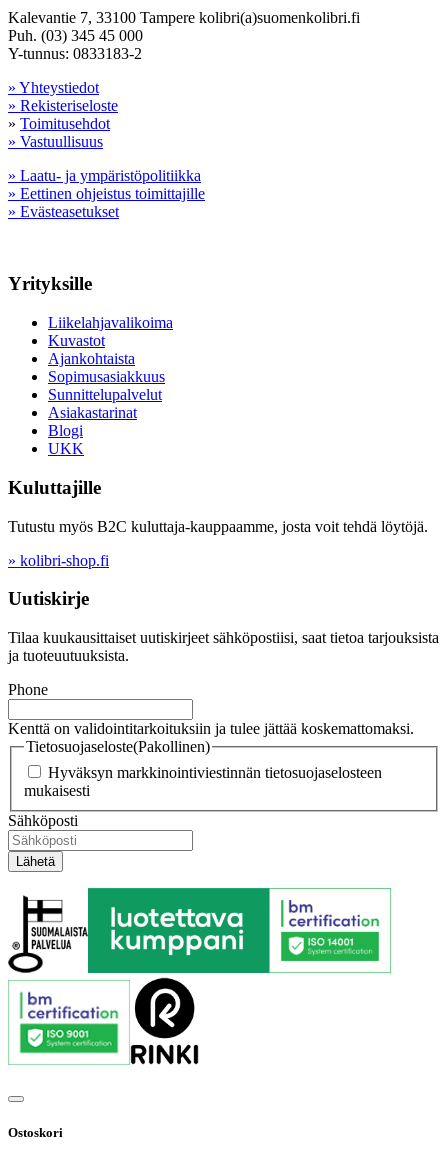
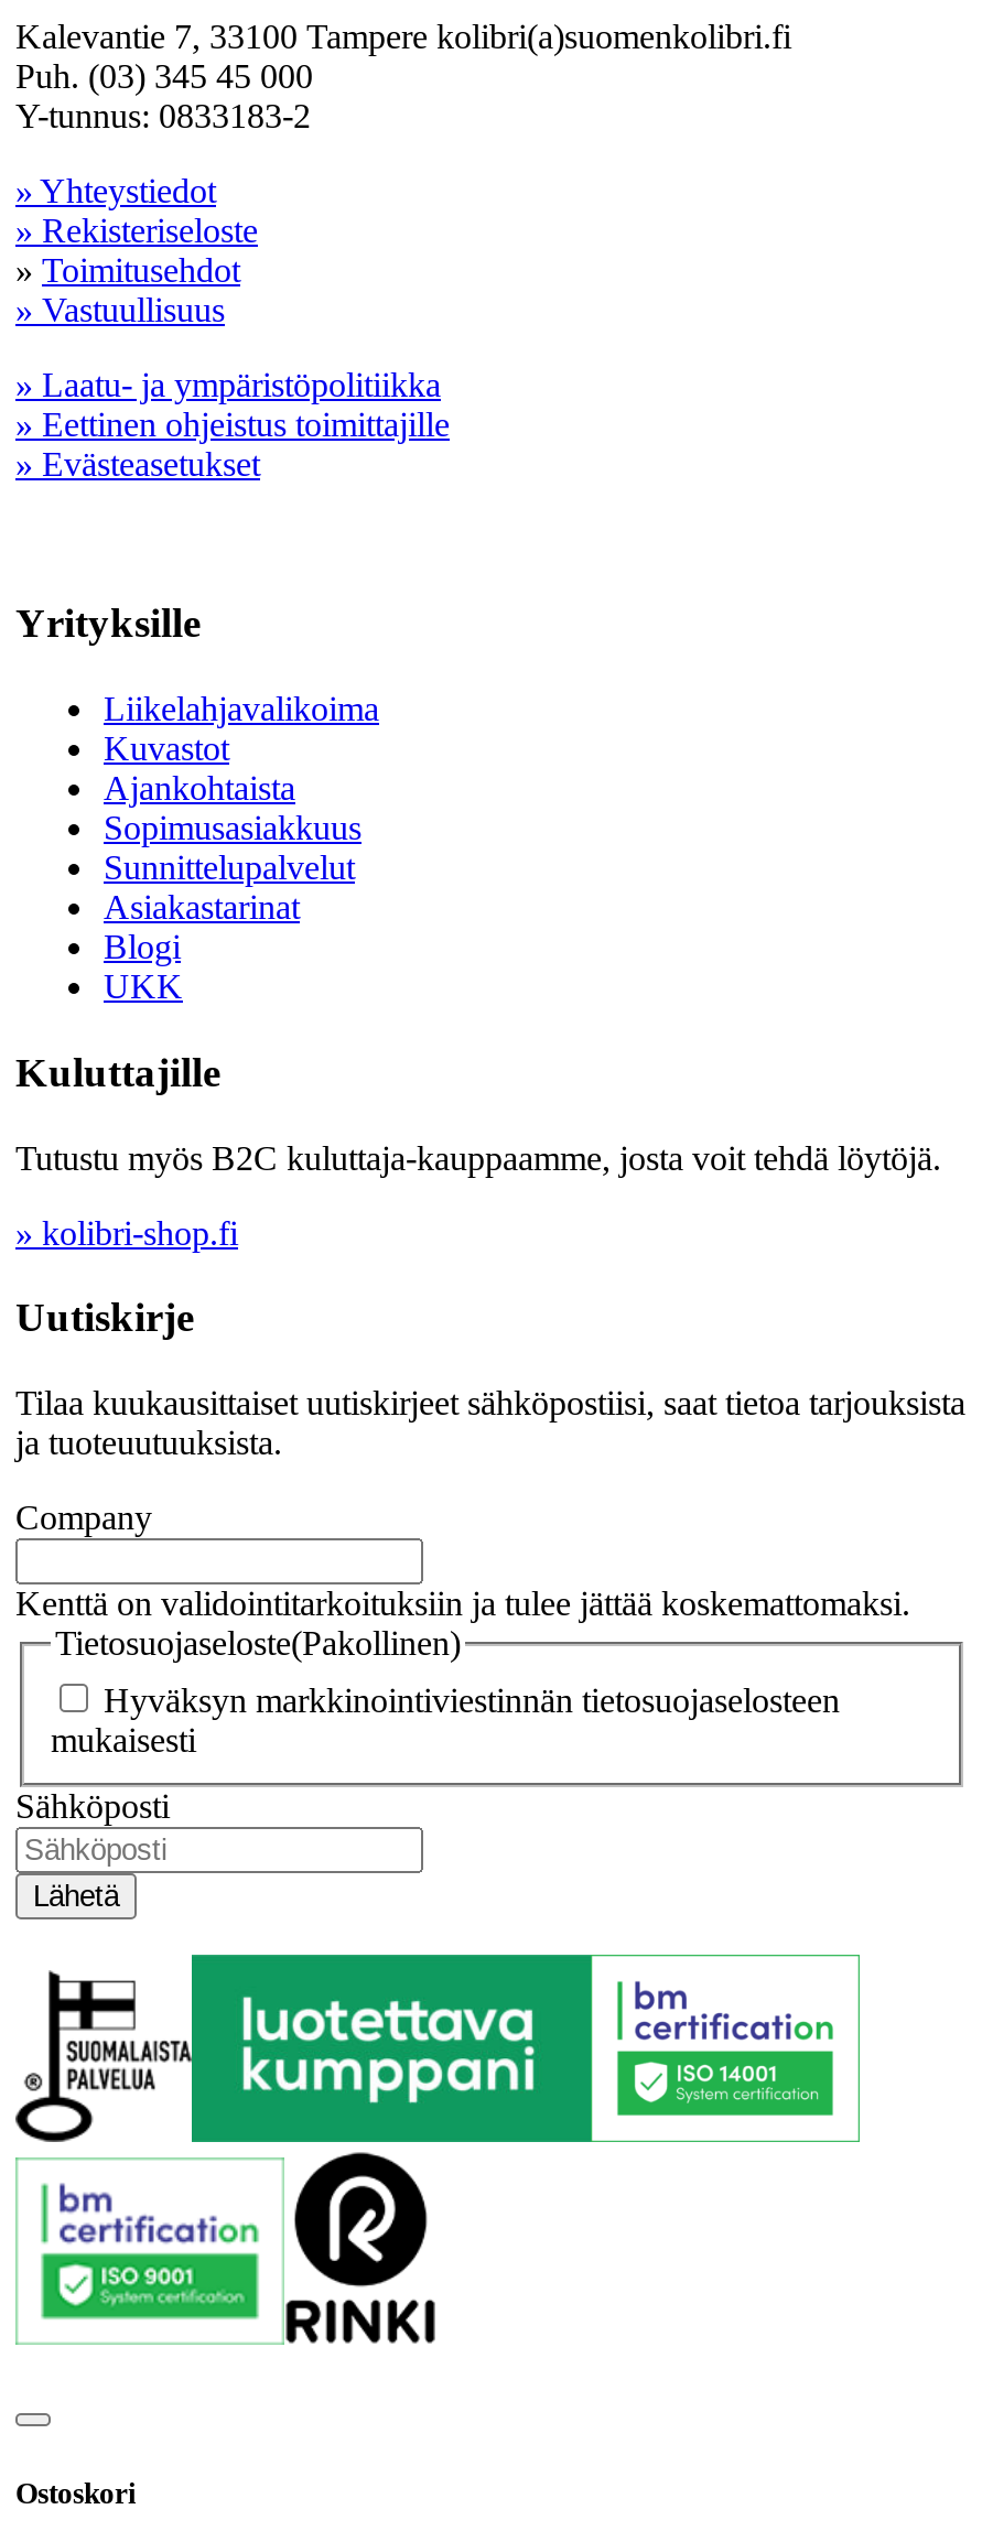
[8,681,48,698] Phone -> [15,1499,152,1536] Company

